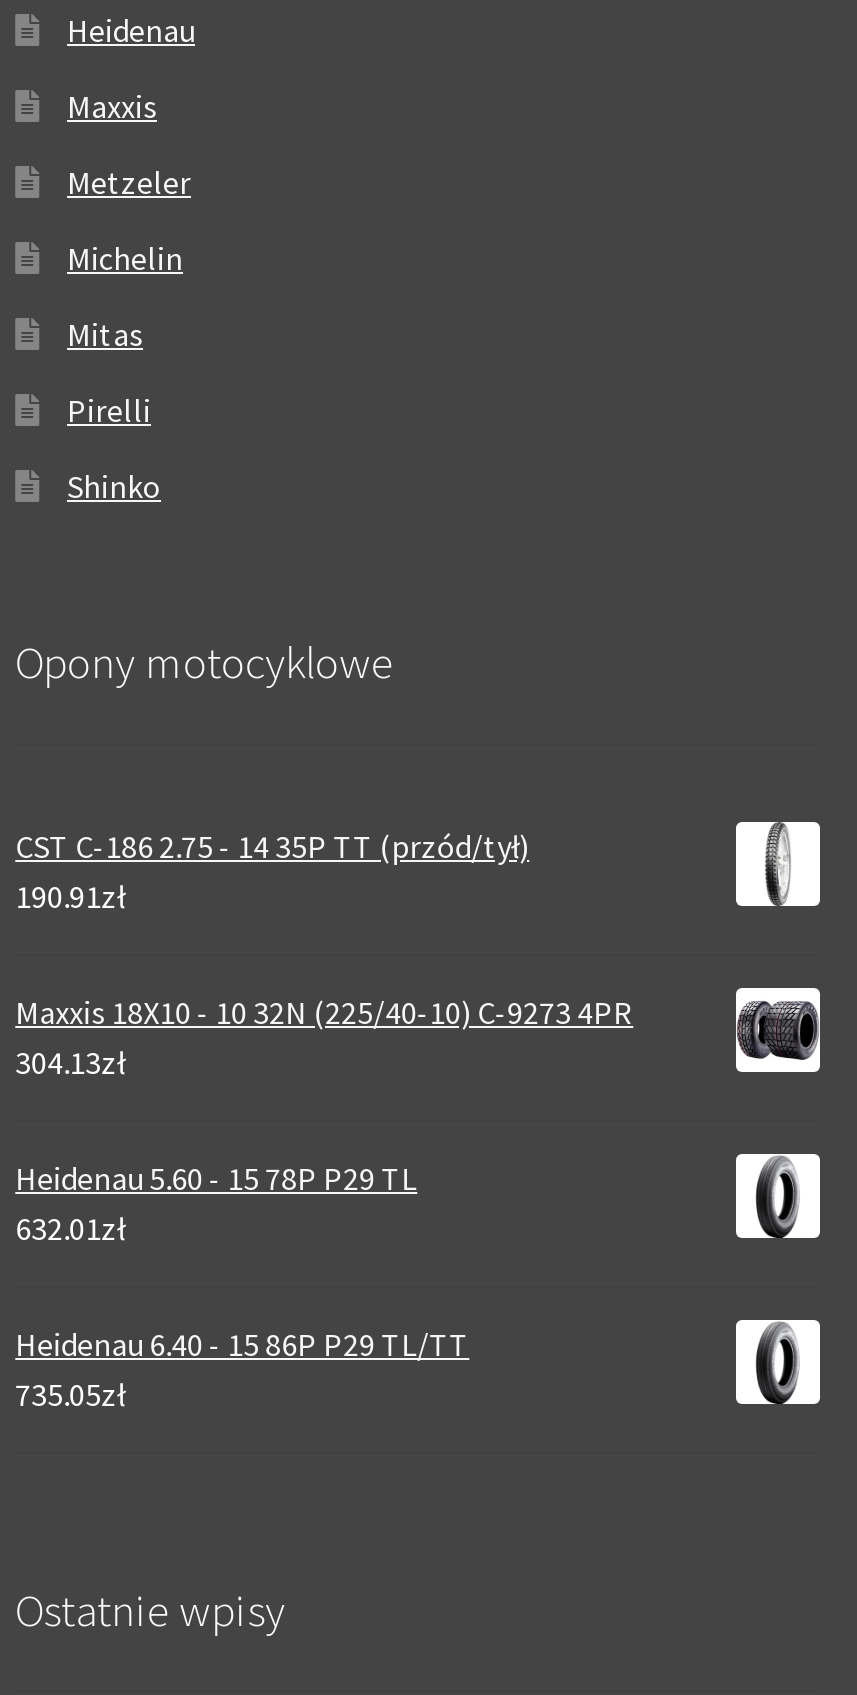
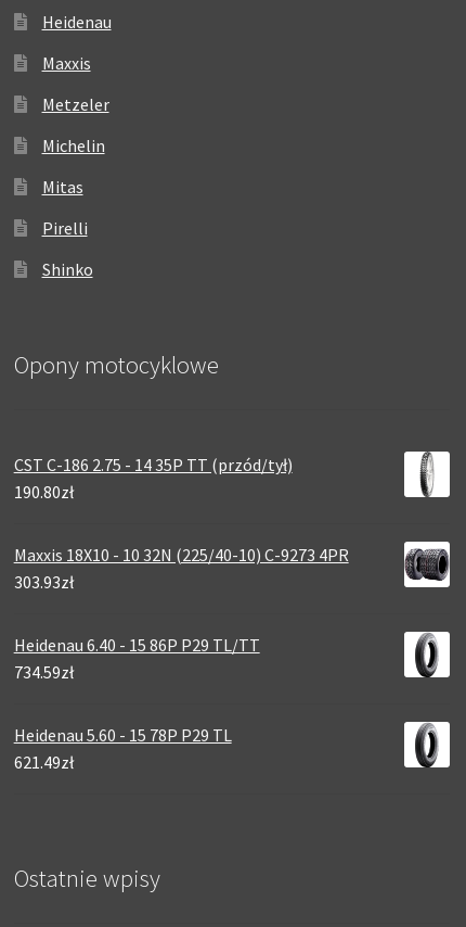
[15,876,125,916] 190.91zł -> [14,481,73,503] 190.80zł
[15,1042,125,1248] 304.13zł | 632.01zł -> [14,571,73,593] 303.93zł
moved [15,1158,417,1198] -> [14,724,231,746]: Heidenau 5.60 - 15 78P P29 TL
moved [15,1324,469,1364] -> [14,634,260,656]: Heidenau 6.40 - 15 86P P29 TL/TT
[15,1374,125,1414] 735.05zł -> [14,661,73,773] 734.59zł | 621.49zł

